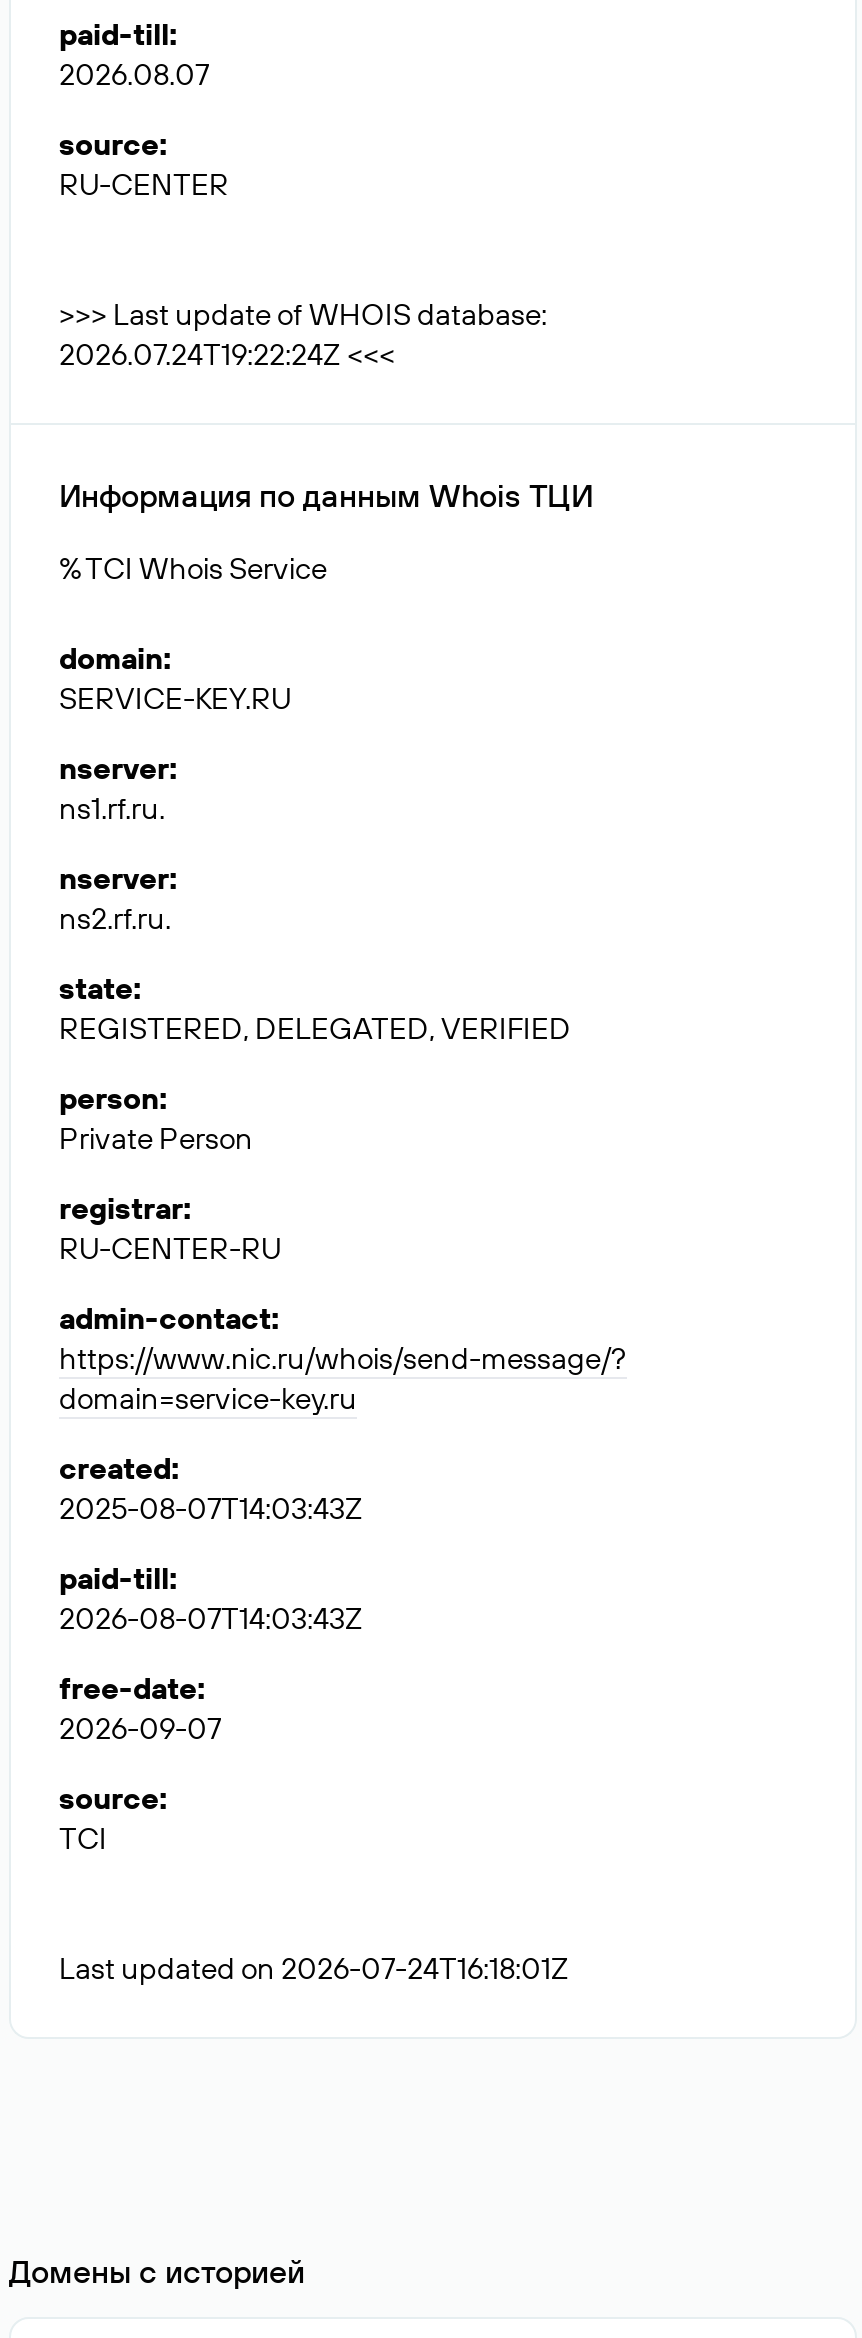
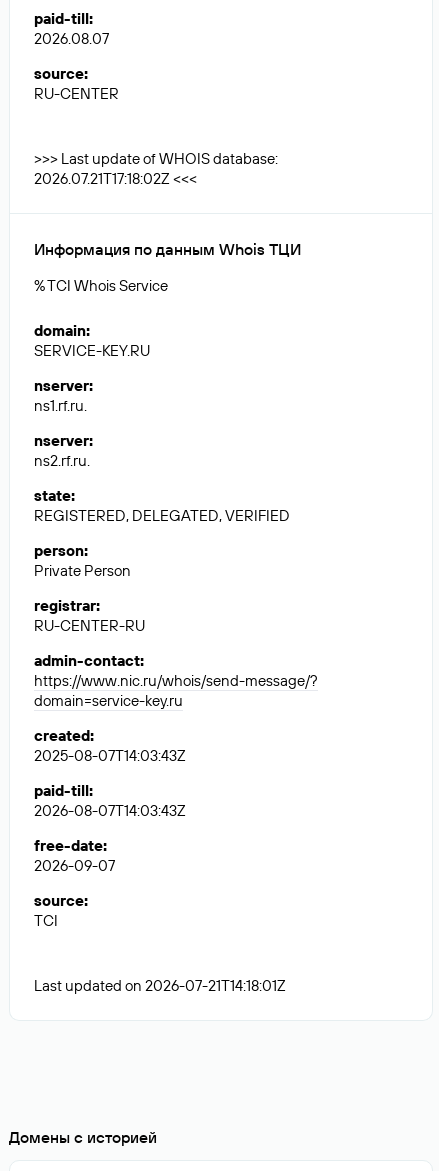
[59,335,395,373] 2026.07.24T19:22:24Z <<< -> [34,169,197,188] 2026.07.21T17:18:02Z <<<
[59,1949,569,1987] Last updated on 2026-07-24T16:18:01Z -> [34,976,286,995] Last updated on 2026-07-21T14:18:01Z

